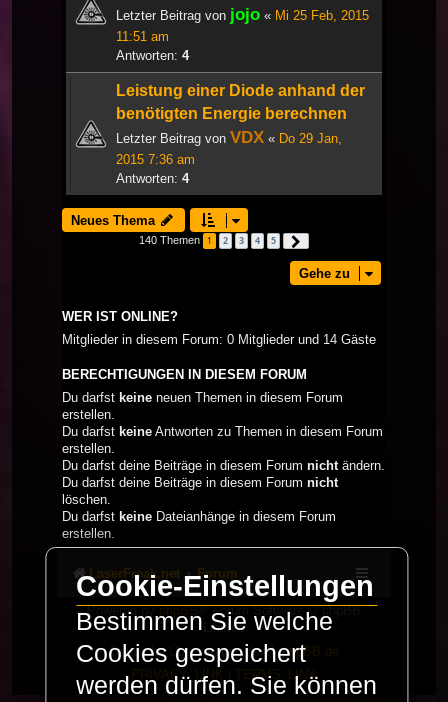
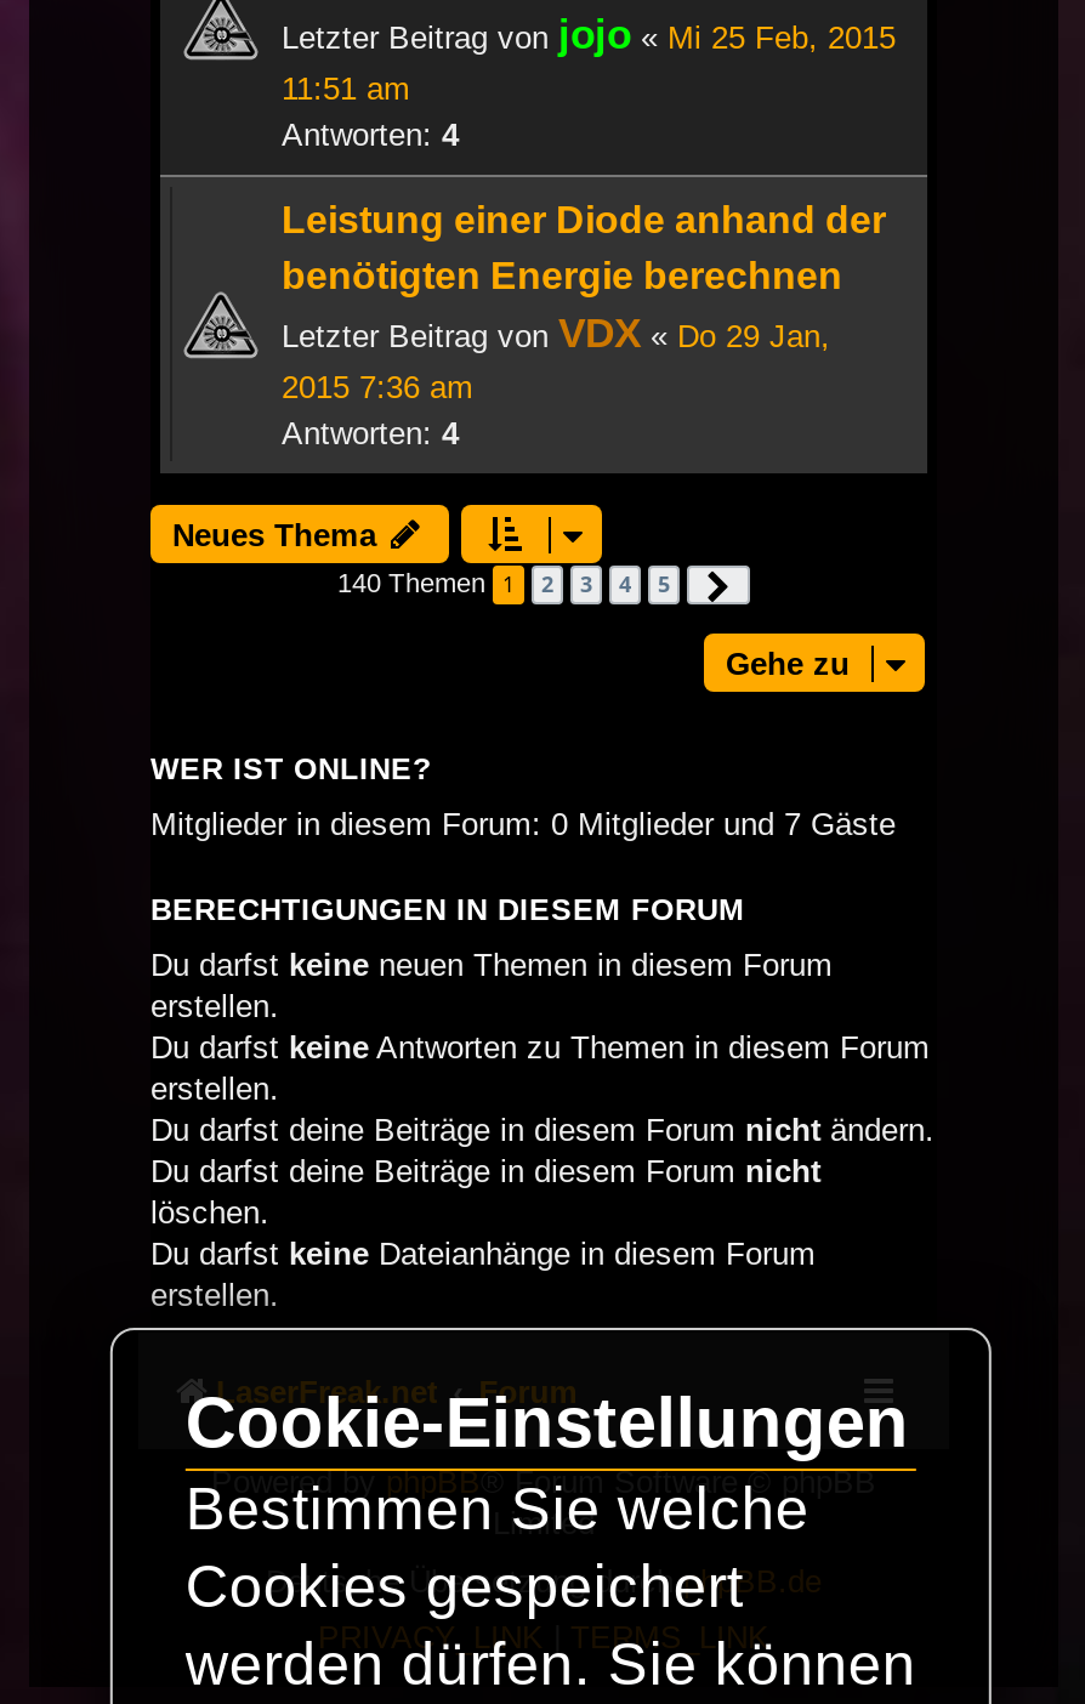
[62,332,376,347] Mitglieder in diesem Forum: 0 Mitglieder und 14 Gäste -> [150,807,896,843] Mitglieder in diesem Forum: 0 Mitglieder und 7 Gäste

